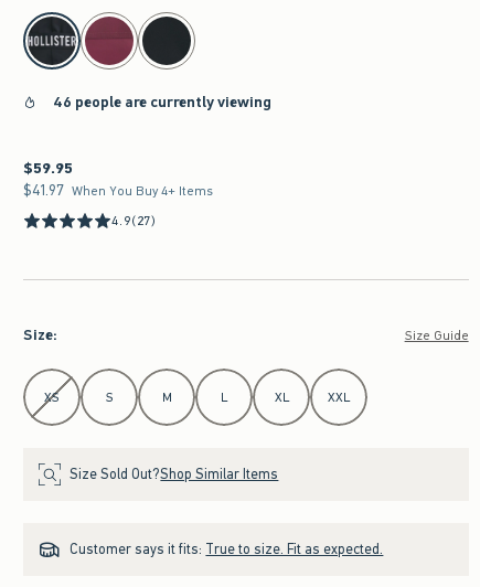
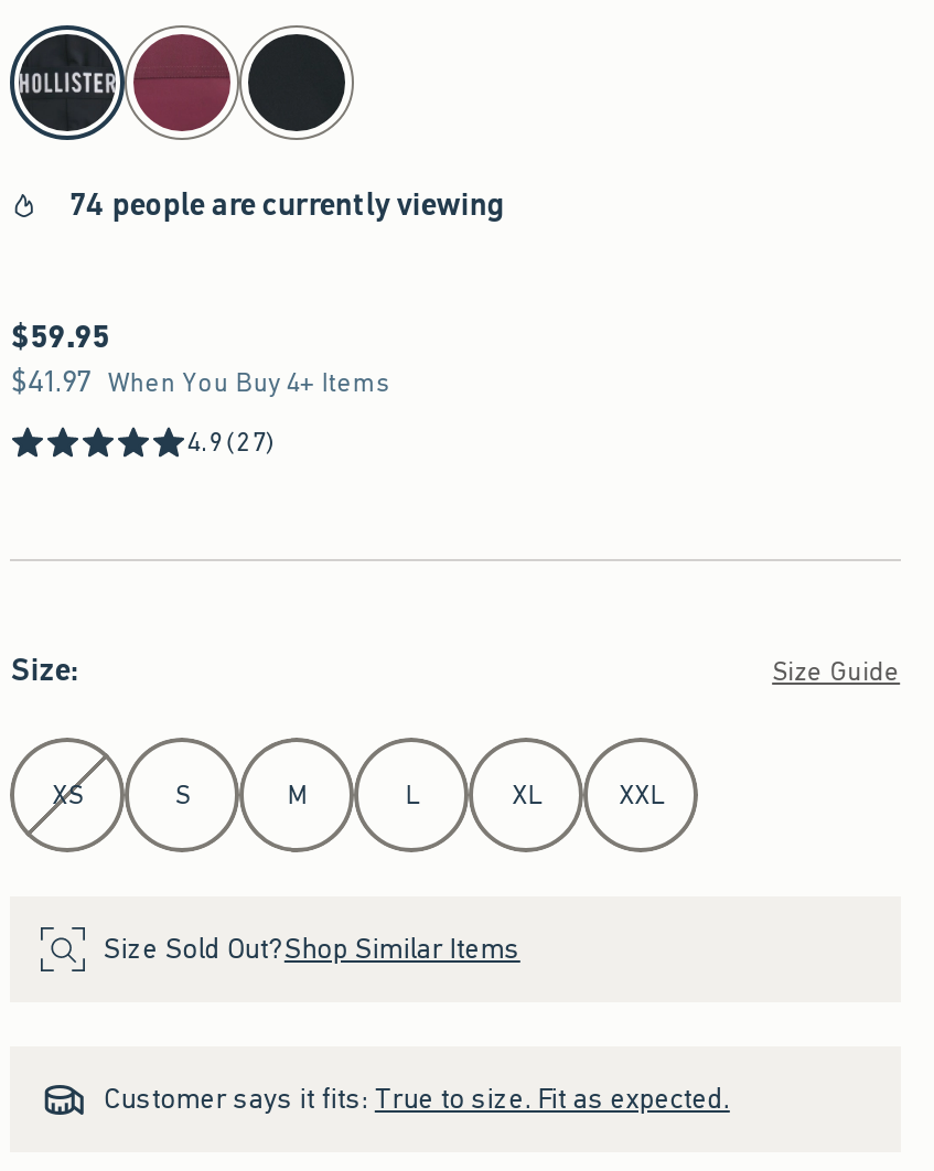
[53,92,272,113] 46 people are currently viewing -> [70,184,505,226] 74 people are currently viewing

